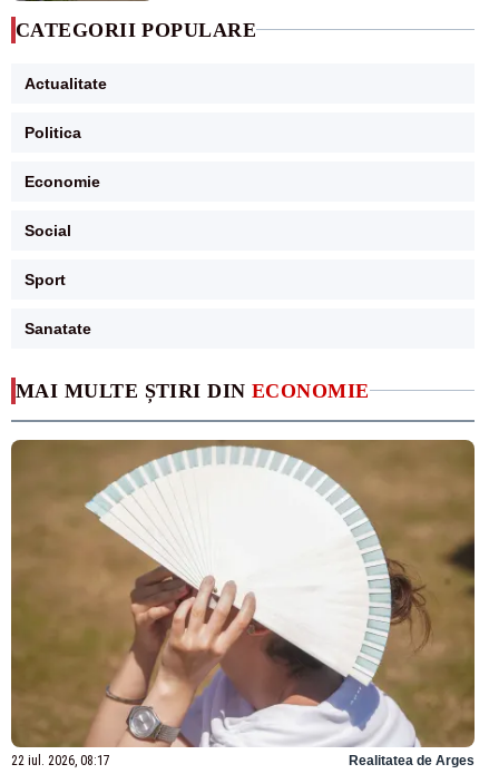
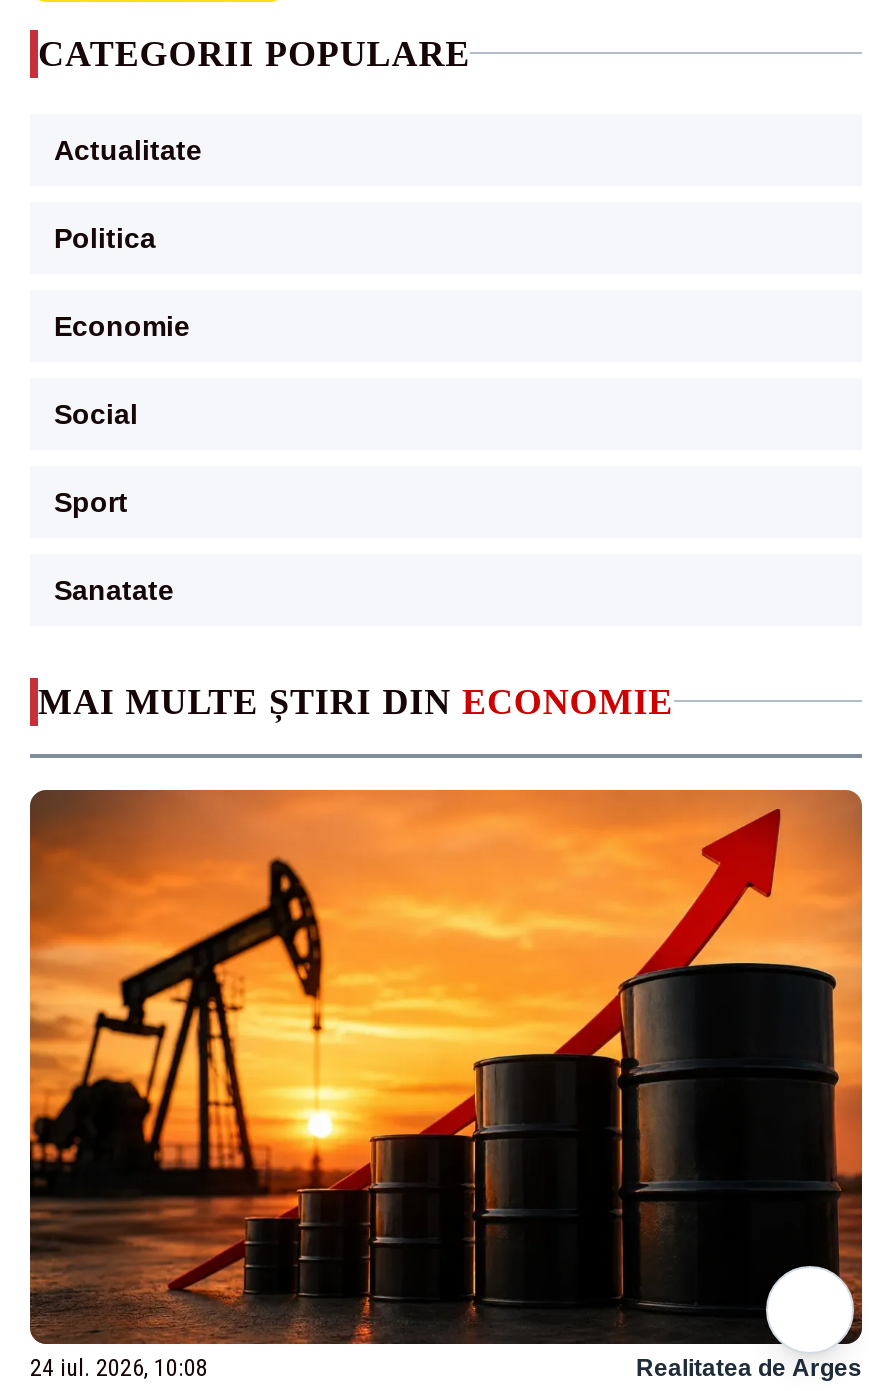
[10,439,476,769] [image] | 22 iul. 2026, 08:17 -> [28,788,864,1383] [image] | 24 iul. 2026, 10:08

